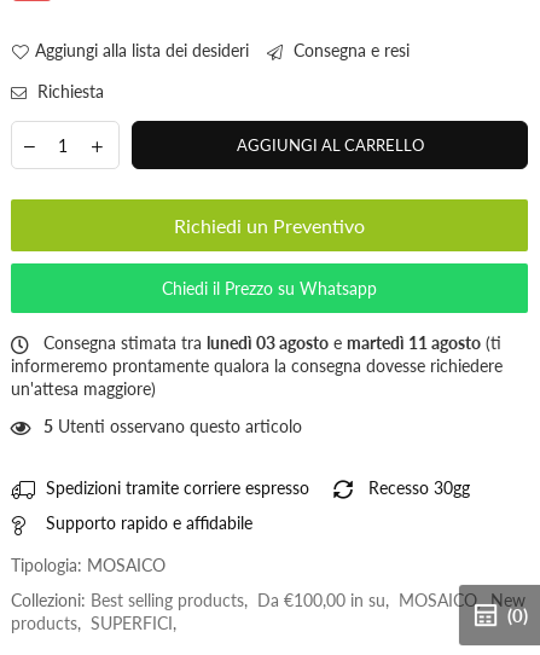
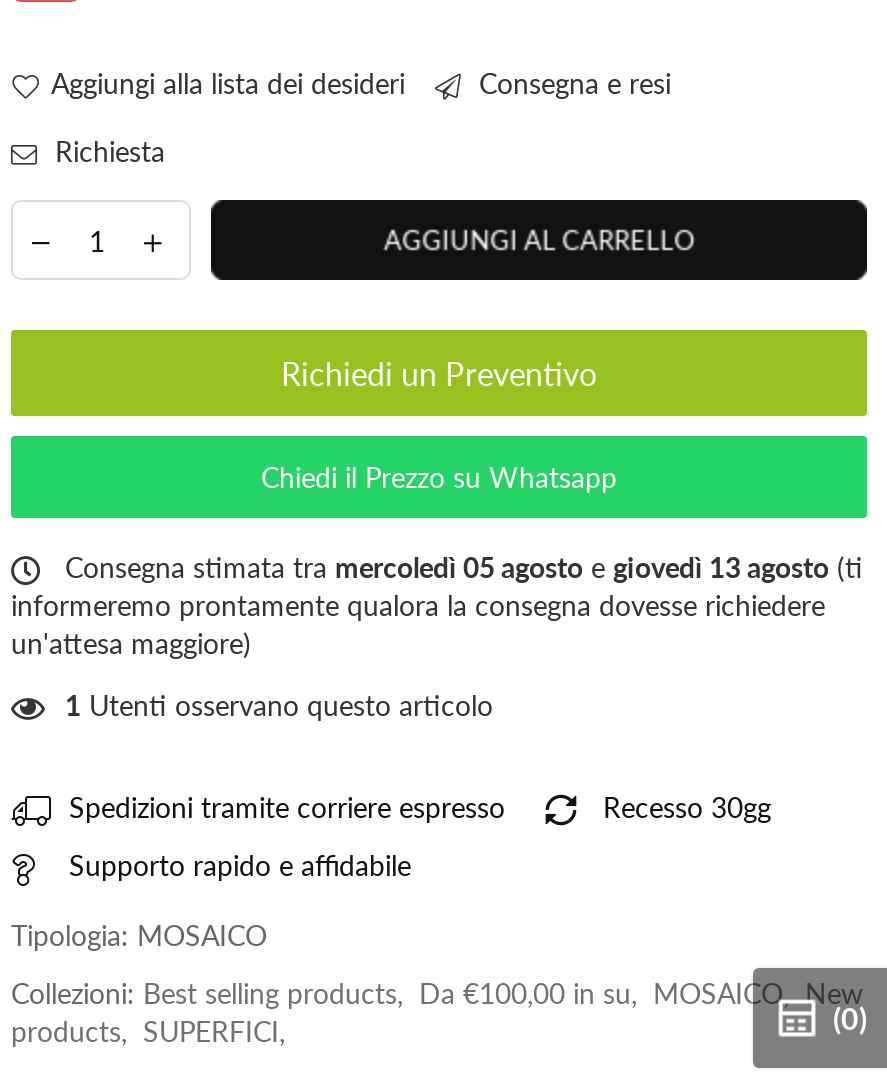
[39,332,501,353] Consegna stimata tra lunedì 03 agosto e martedì 11 agosto (ti -> [57,550,863,584] Consegna stimata tra mercoledì 05 agosto e giovedì 13 agosto (ti
[43,416,302,436] 5 Utenti osservano questo articolo -> [65,688,493,722] 1 Utenti osservano questo articolo

